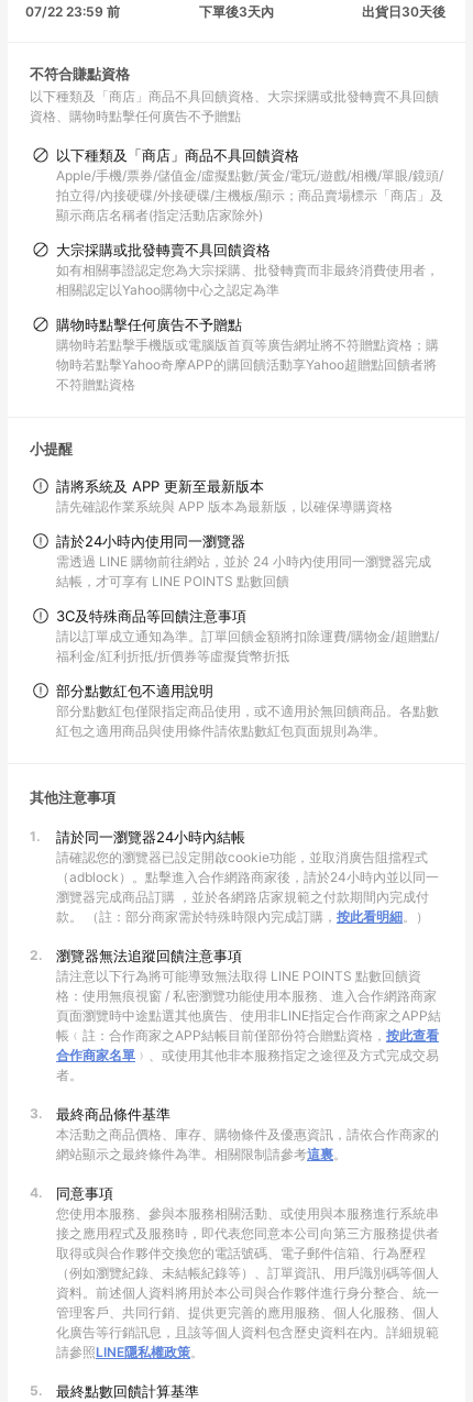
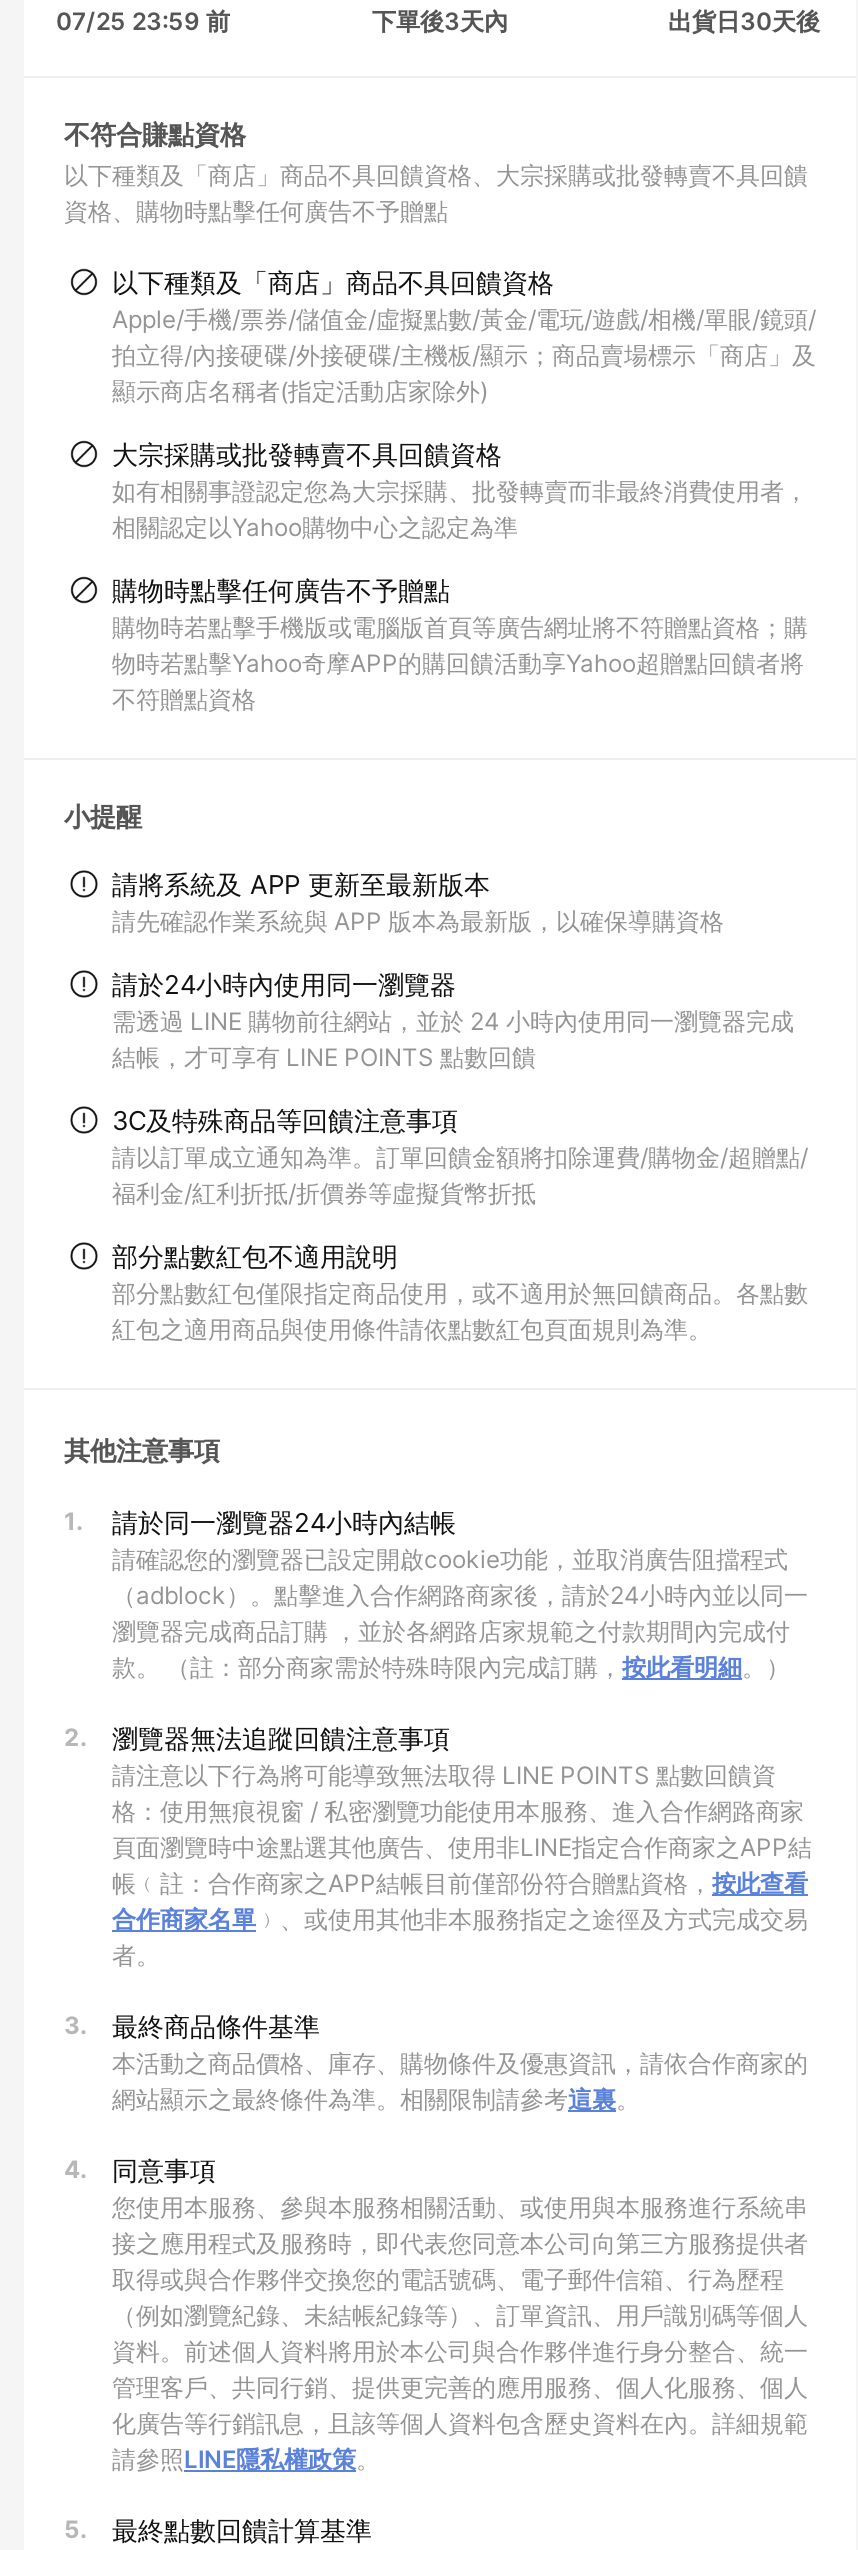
[25,3,120,20] 07/22 23:59 前 -> [56,6,230,36] 07/25 23:59 前

